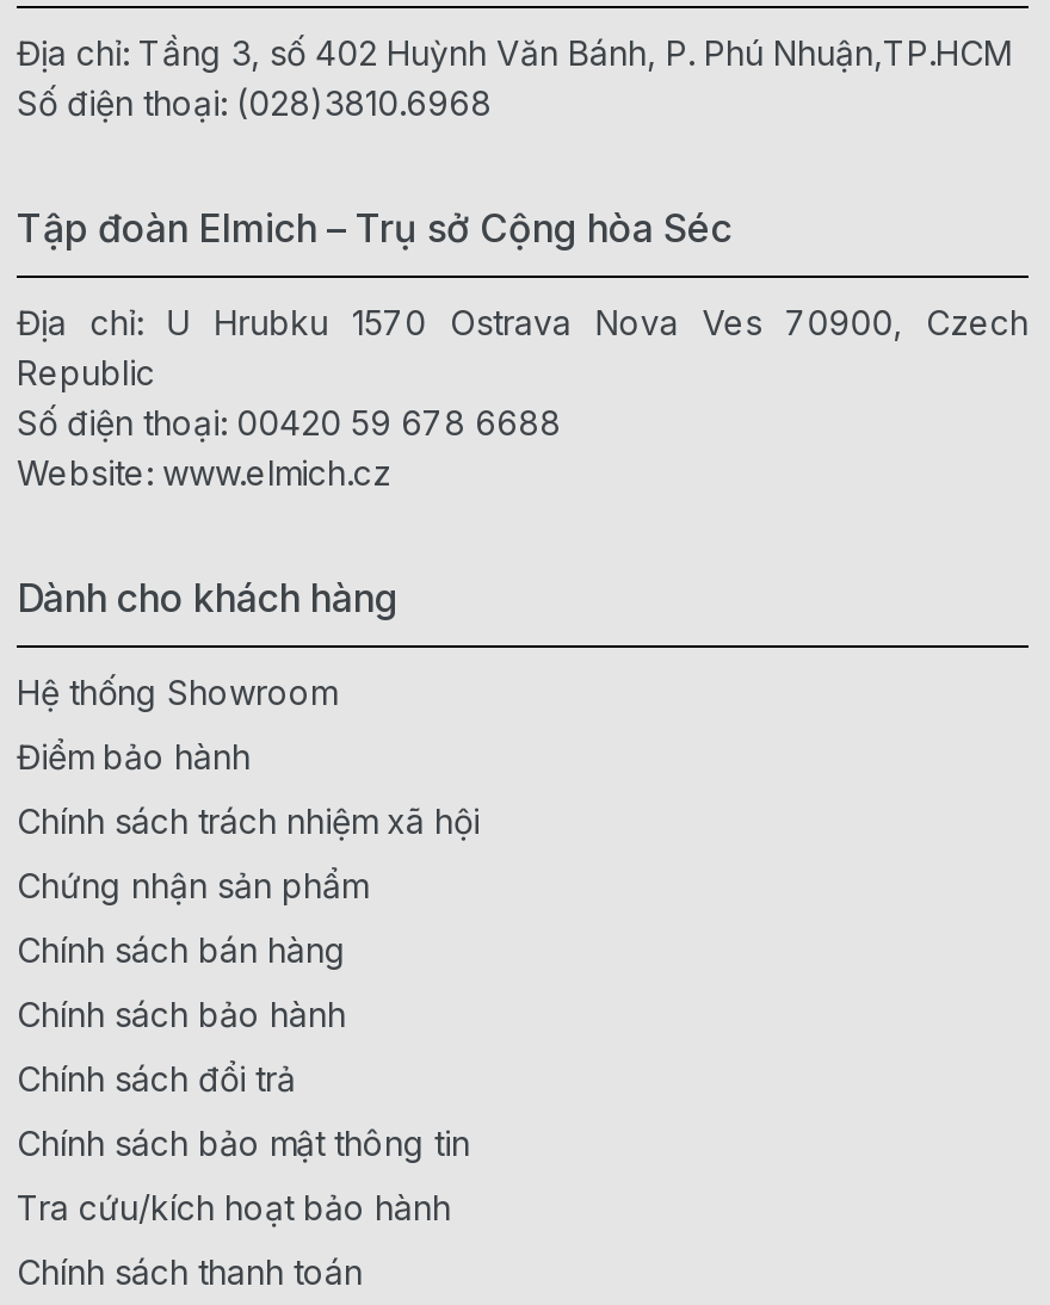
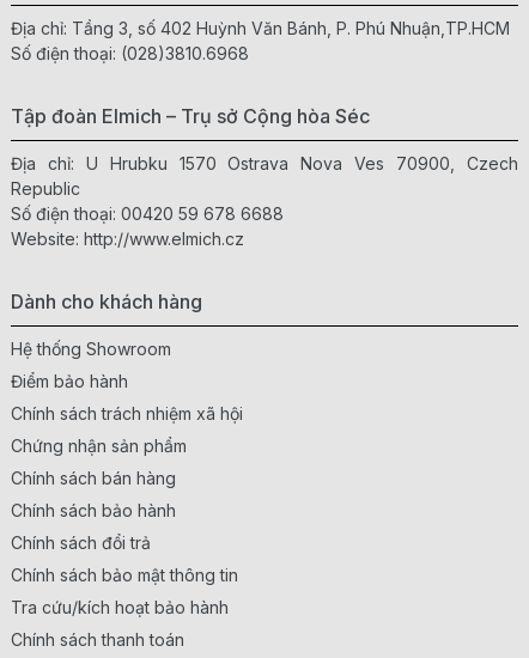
[17,453,391,493] Website: www.elmich.cz -> [11,229,244,249] Website: http://www.elmich.cz

